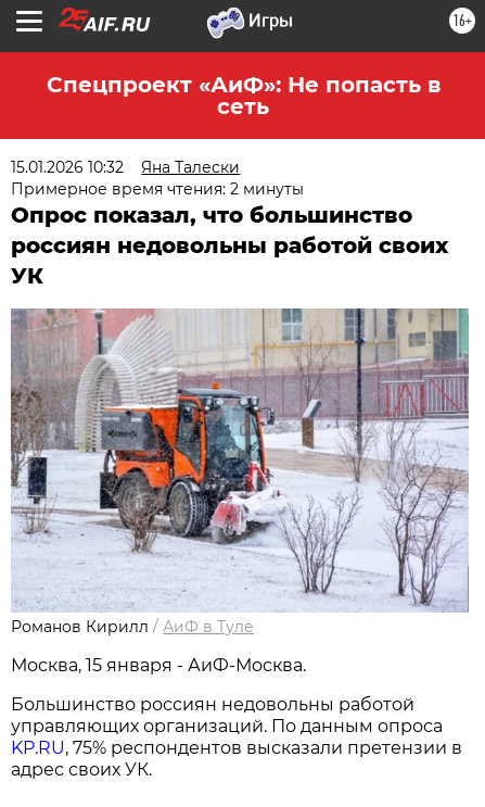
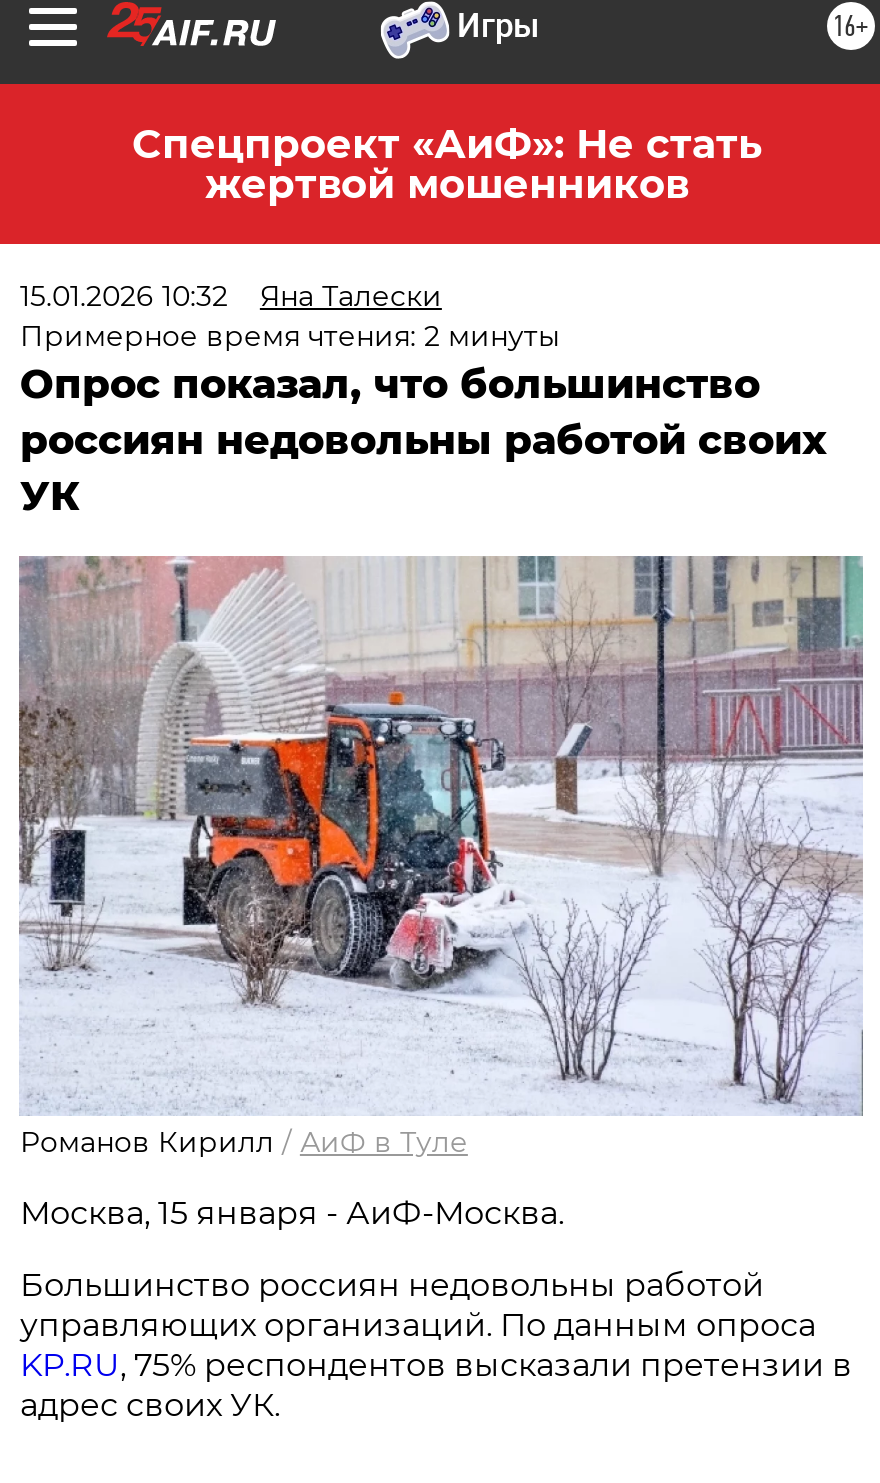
[46,72,440,119] Спецпроект «АиФ»: Не попасть в | сеть -> [132,120,762,208] Спецпроект «АиФ»: Не стать | жертвой мошенников

